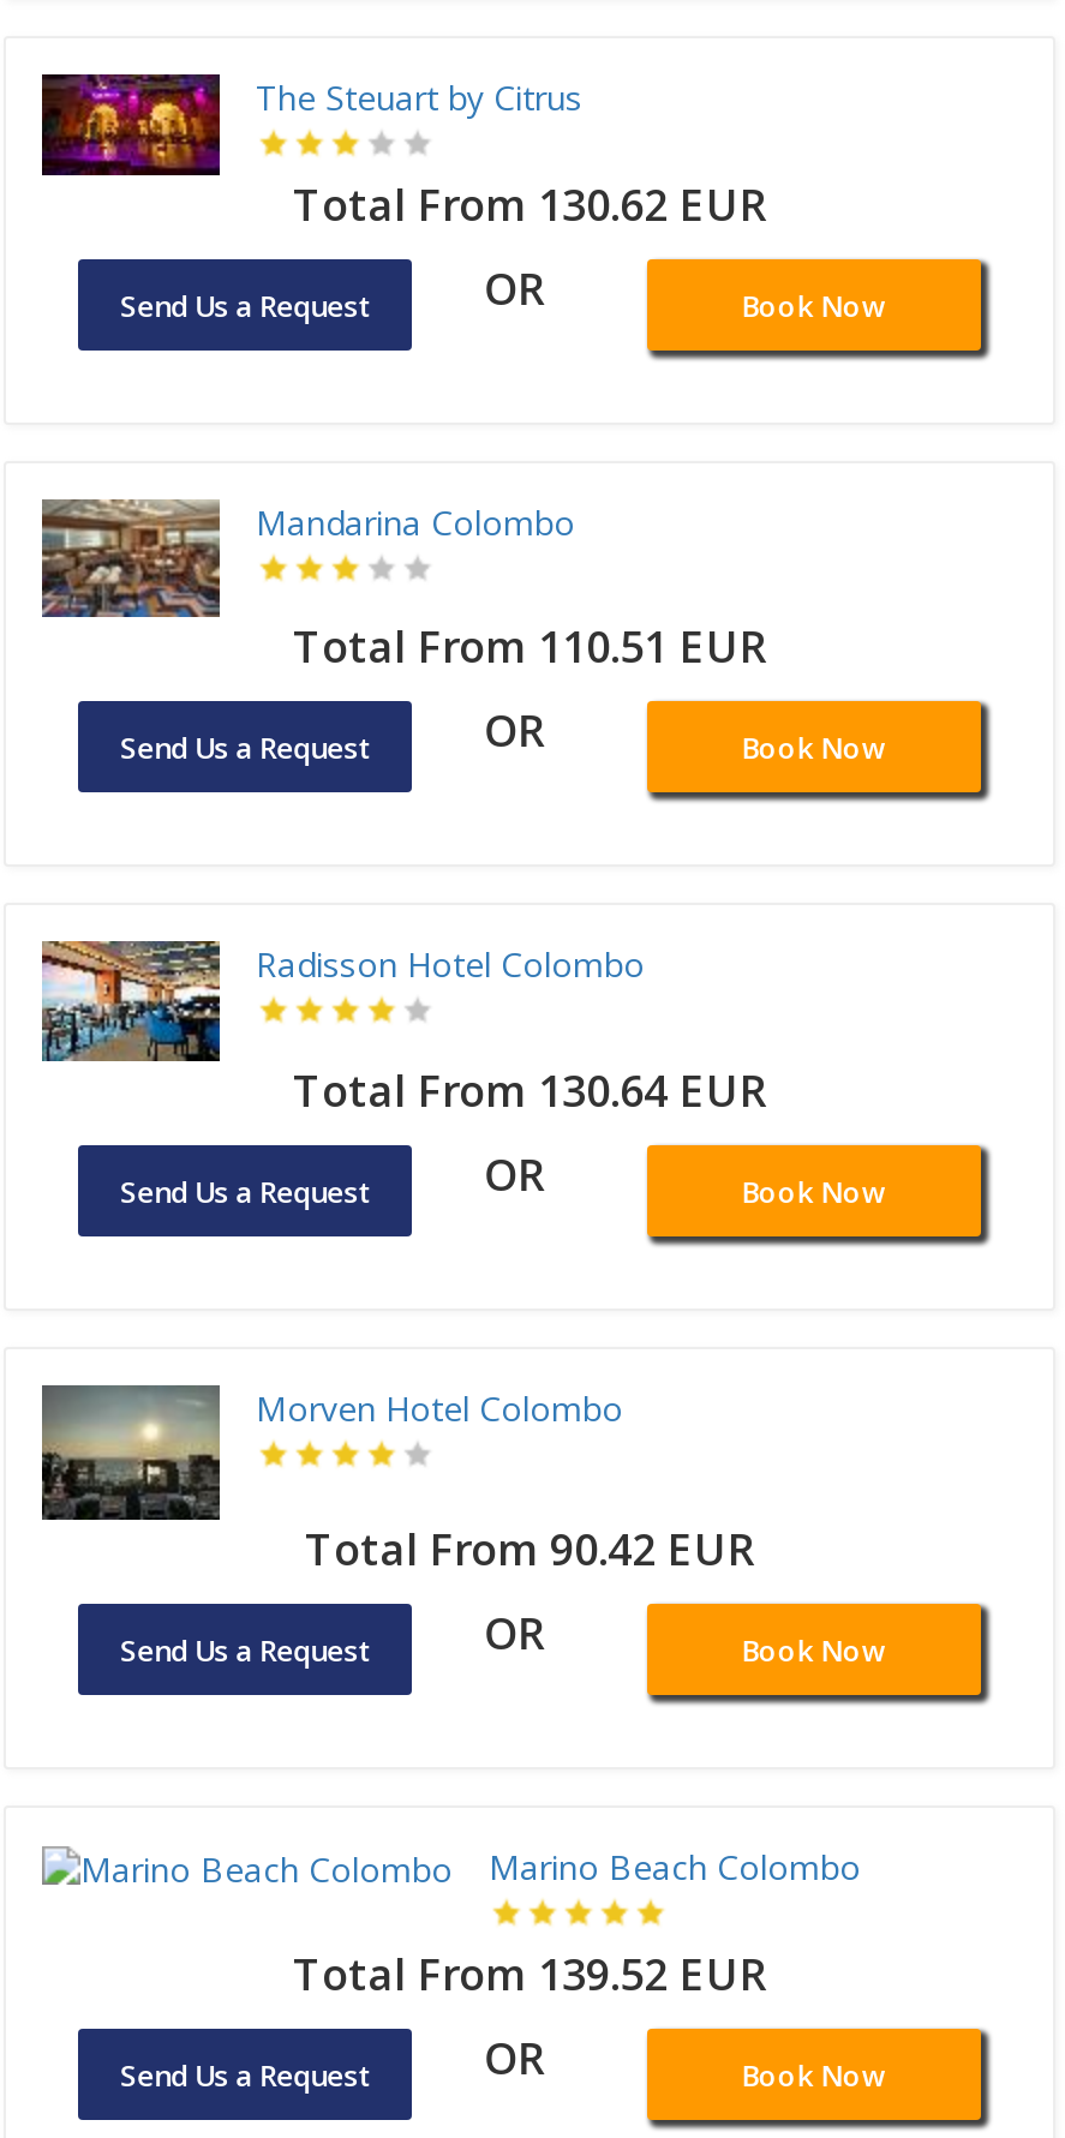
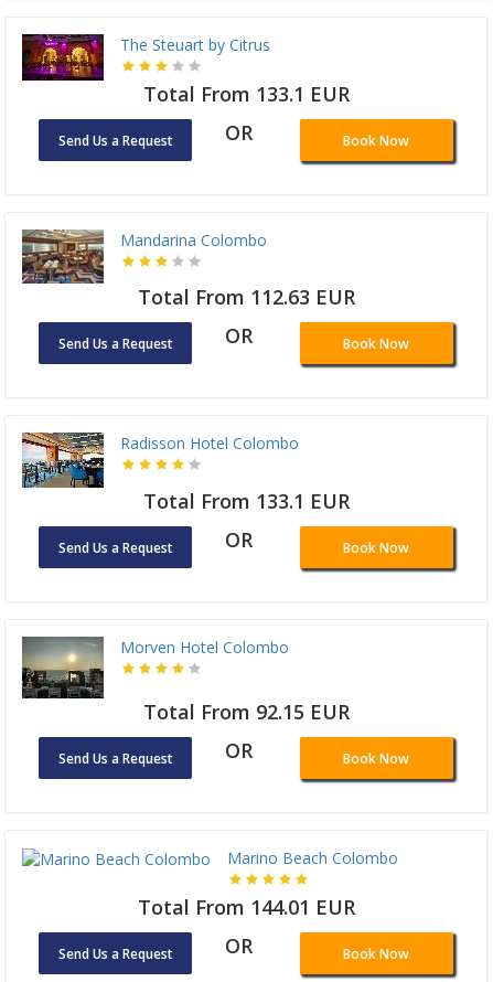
[293,175,766,233] Total From 130.62 EUR -> [143,80,349,107] Total From 133.1 EUR
[293,617,766,674] Total From 110.51 EUR -> [137,283,355,310] Total From 112.63 EUR
[293,1061,766,1119] Total From 130.64 EUR -> [143,488,349,514] Total From 133.1 EUR
[305,1520,754,1577] Total From 90.42 EUR -> [143,698,349,725] Total From 92.15 EUR
[293,1944,766,2002] Total From 139.52 EUR -> [137,894,355,920] Total From 144.01 EUR

